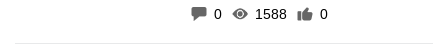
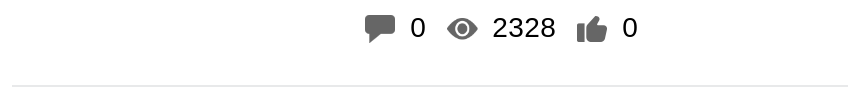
[255,6,287,22] 1588 -> [492,11,556,43] 2328

